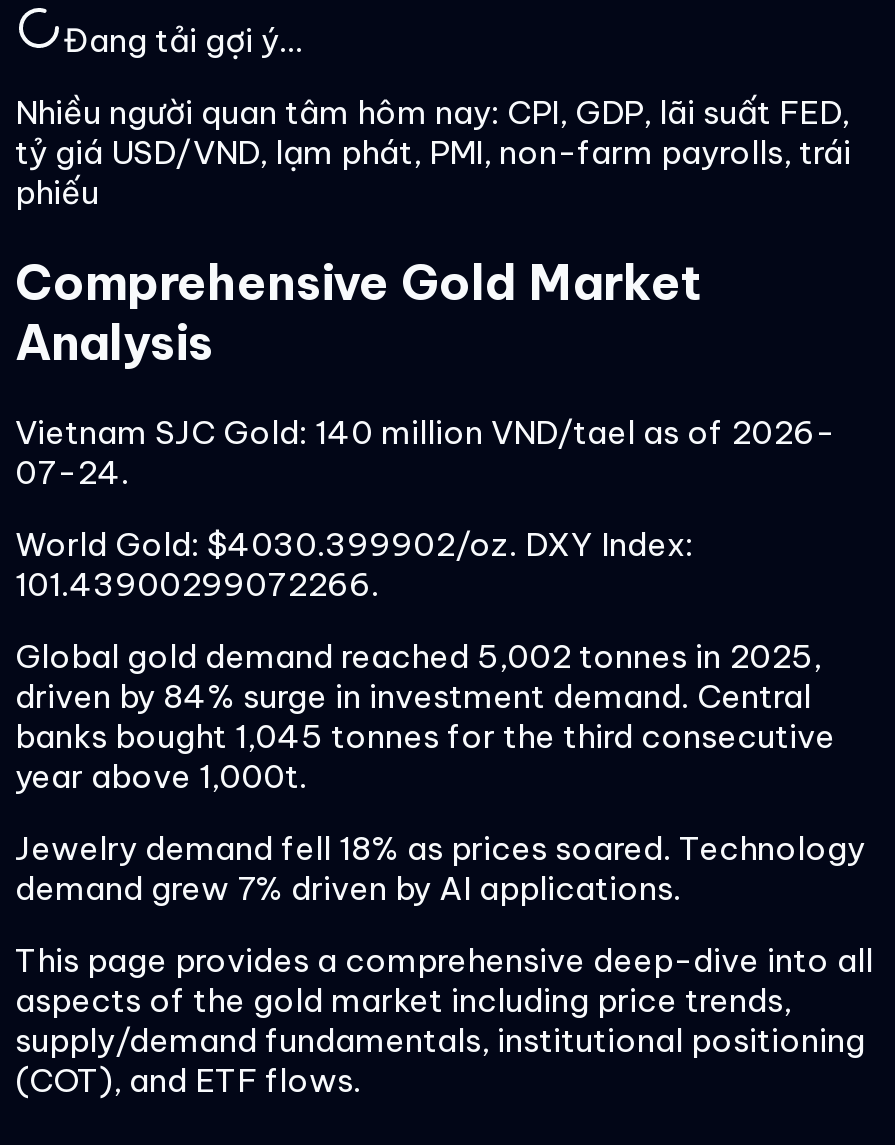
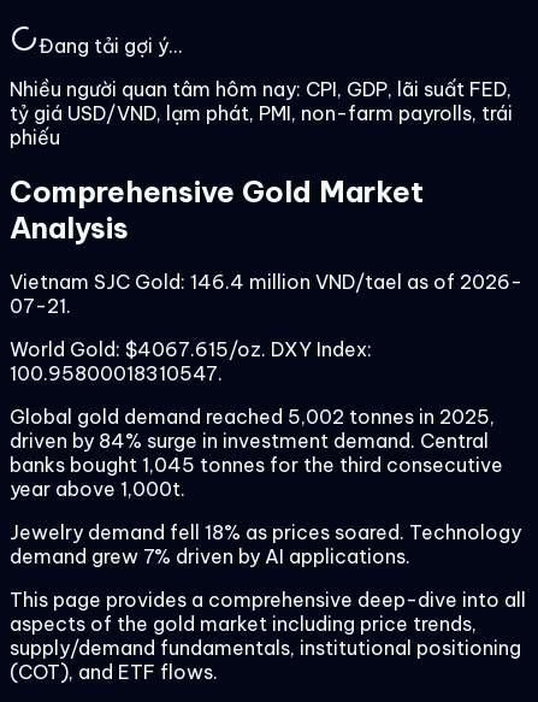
[15,411,835,451] Vietnam SJC Gold: 140 million VND/tael as of 2026- -> [10,269,522,293] Vietnam SJC Gold: 146.4 million VND/tael as of 2026-
[15,451,129,491] 07-24. -> [10,293,71,317] 07-21.
[15,523,693,563] World Gold: $4030.399902/oz. DXY Index: -> [10,337,372,361] World Gold: $4067.615/oz. DXY Index:
[15,563,379,603] 101.43900299072266. -> [10,361,223,385] 100.95800018310547.

